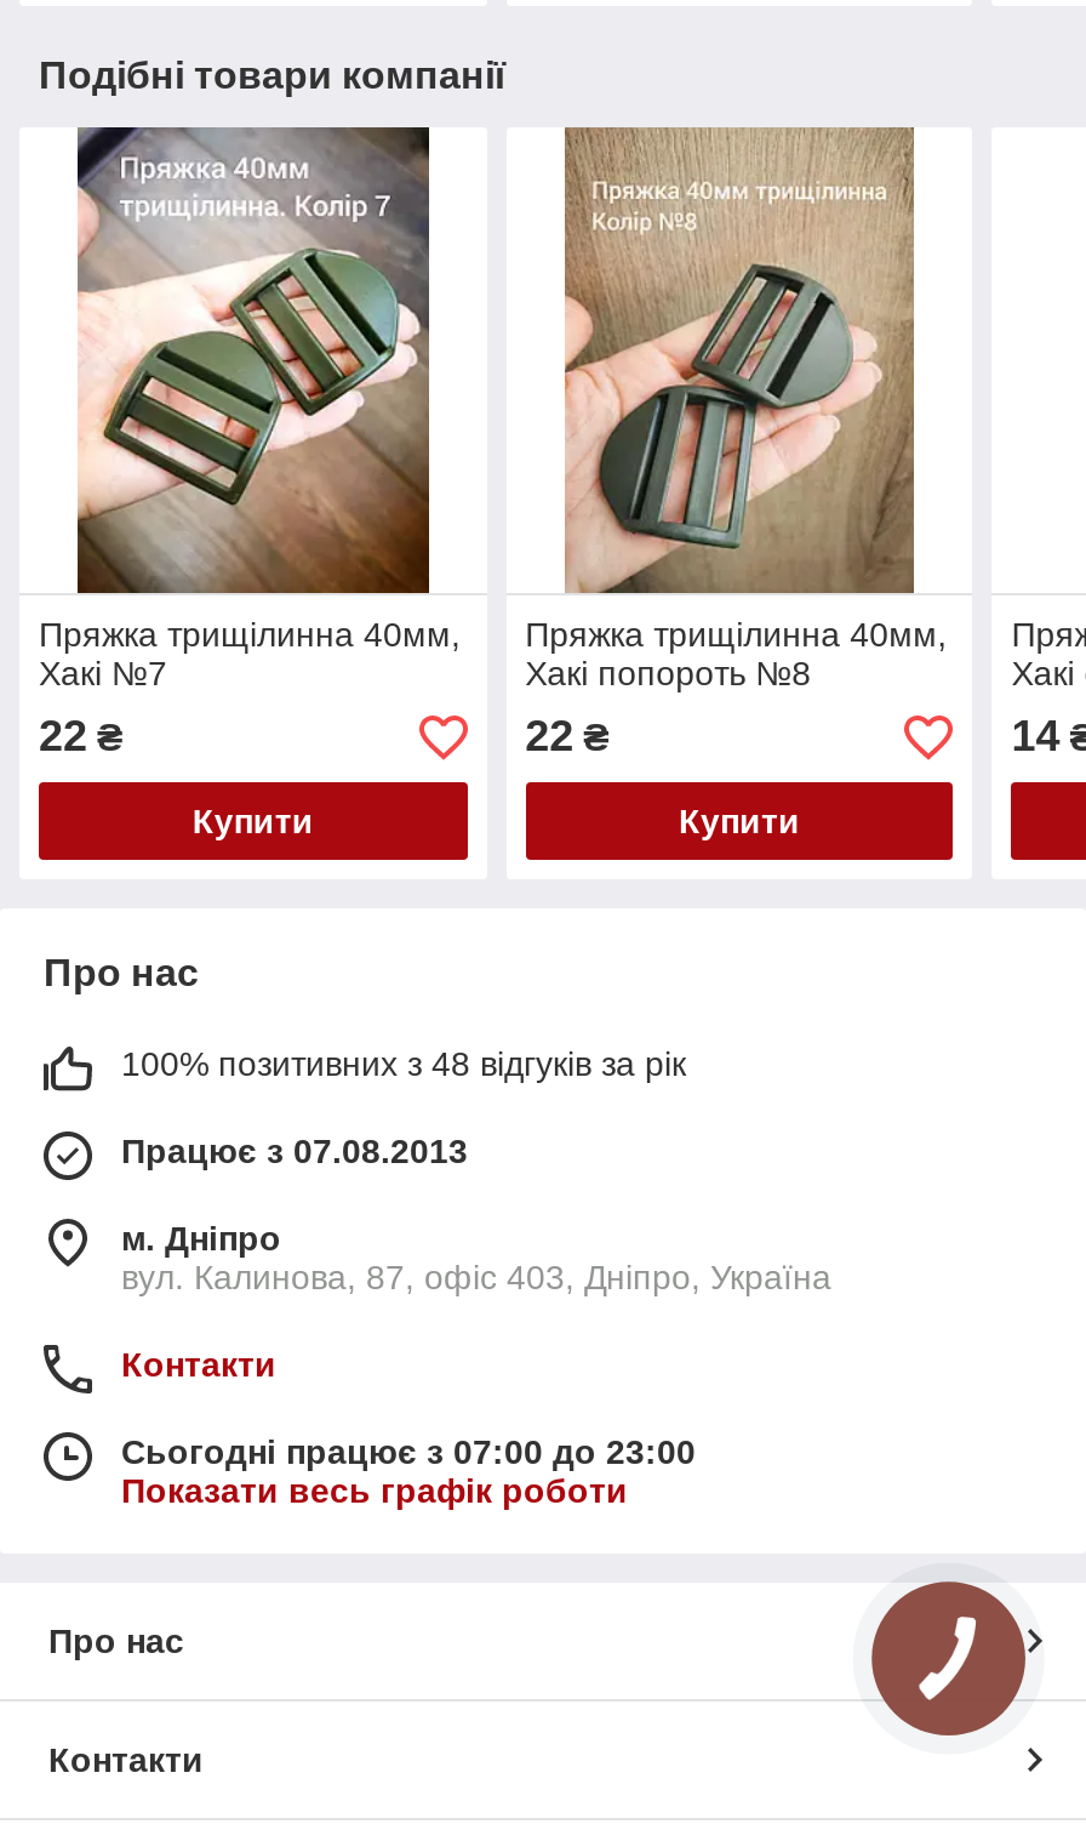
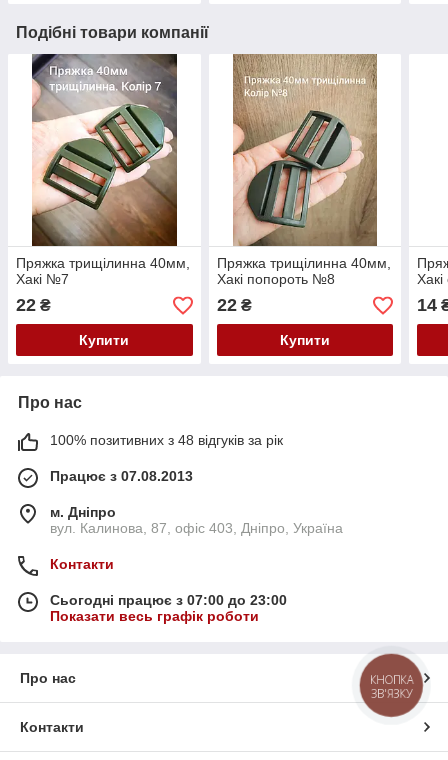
none -> [370,673,413,701] КНОПКА | ЗВ'ЯЗКУ

